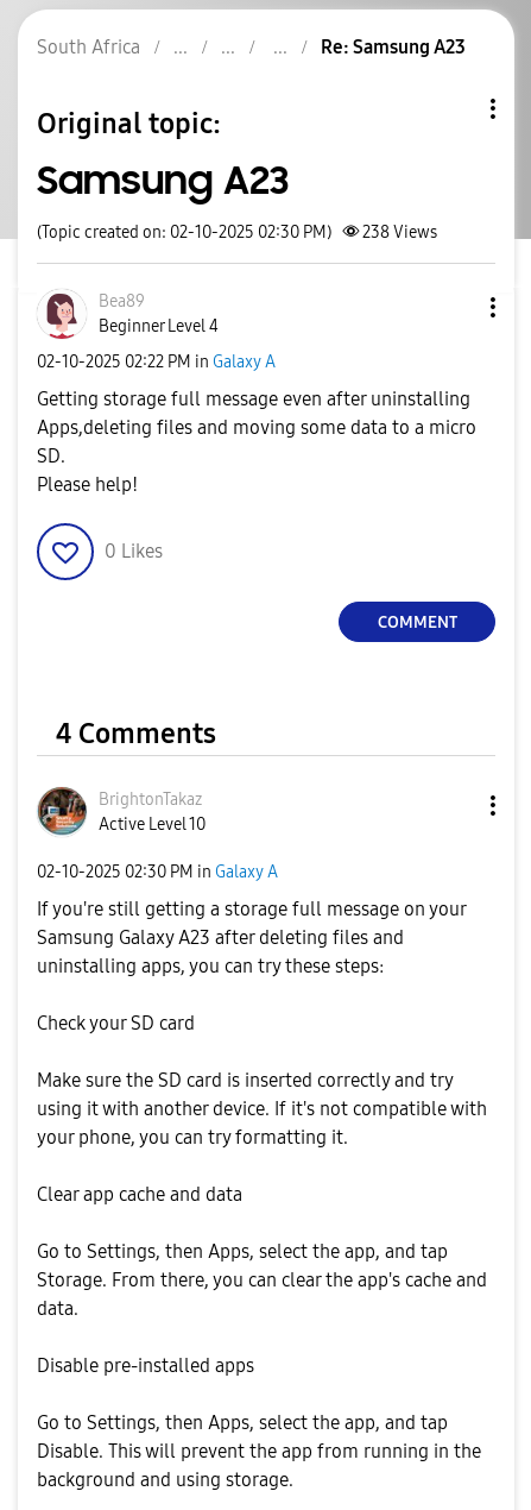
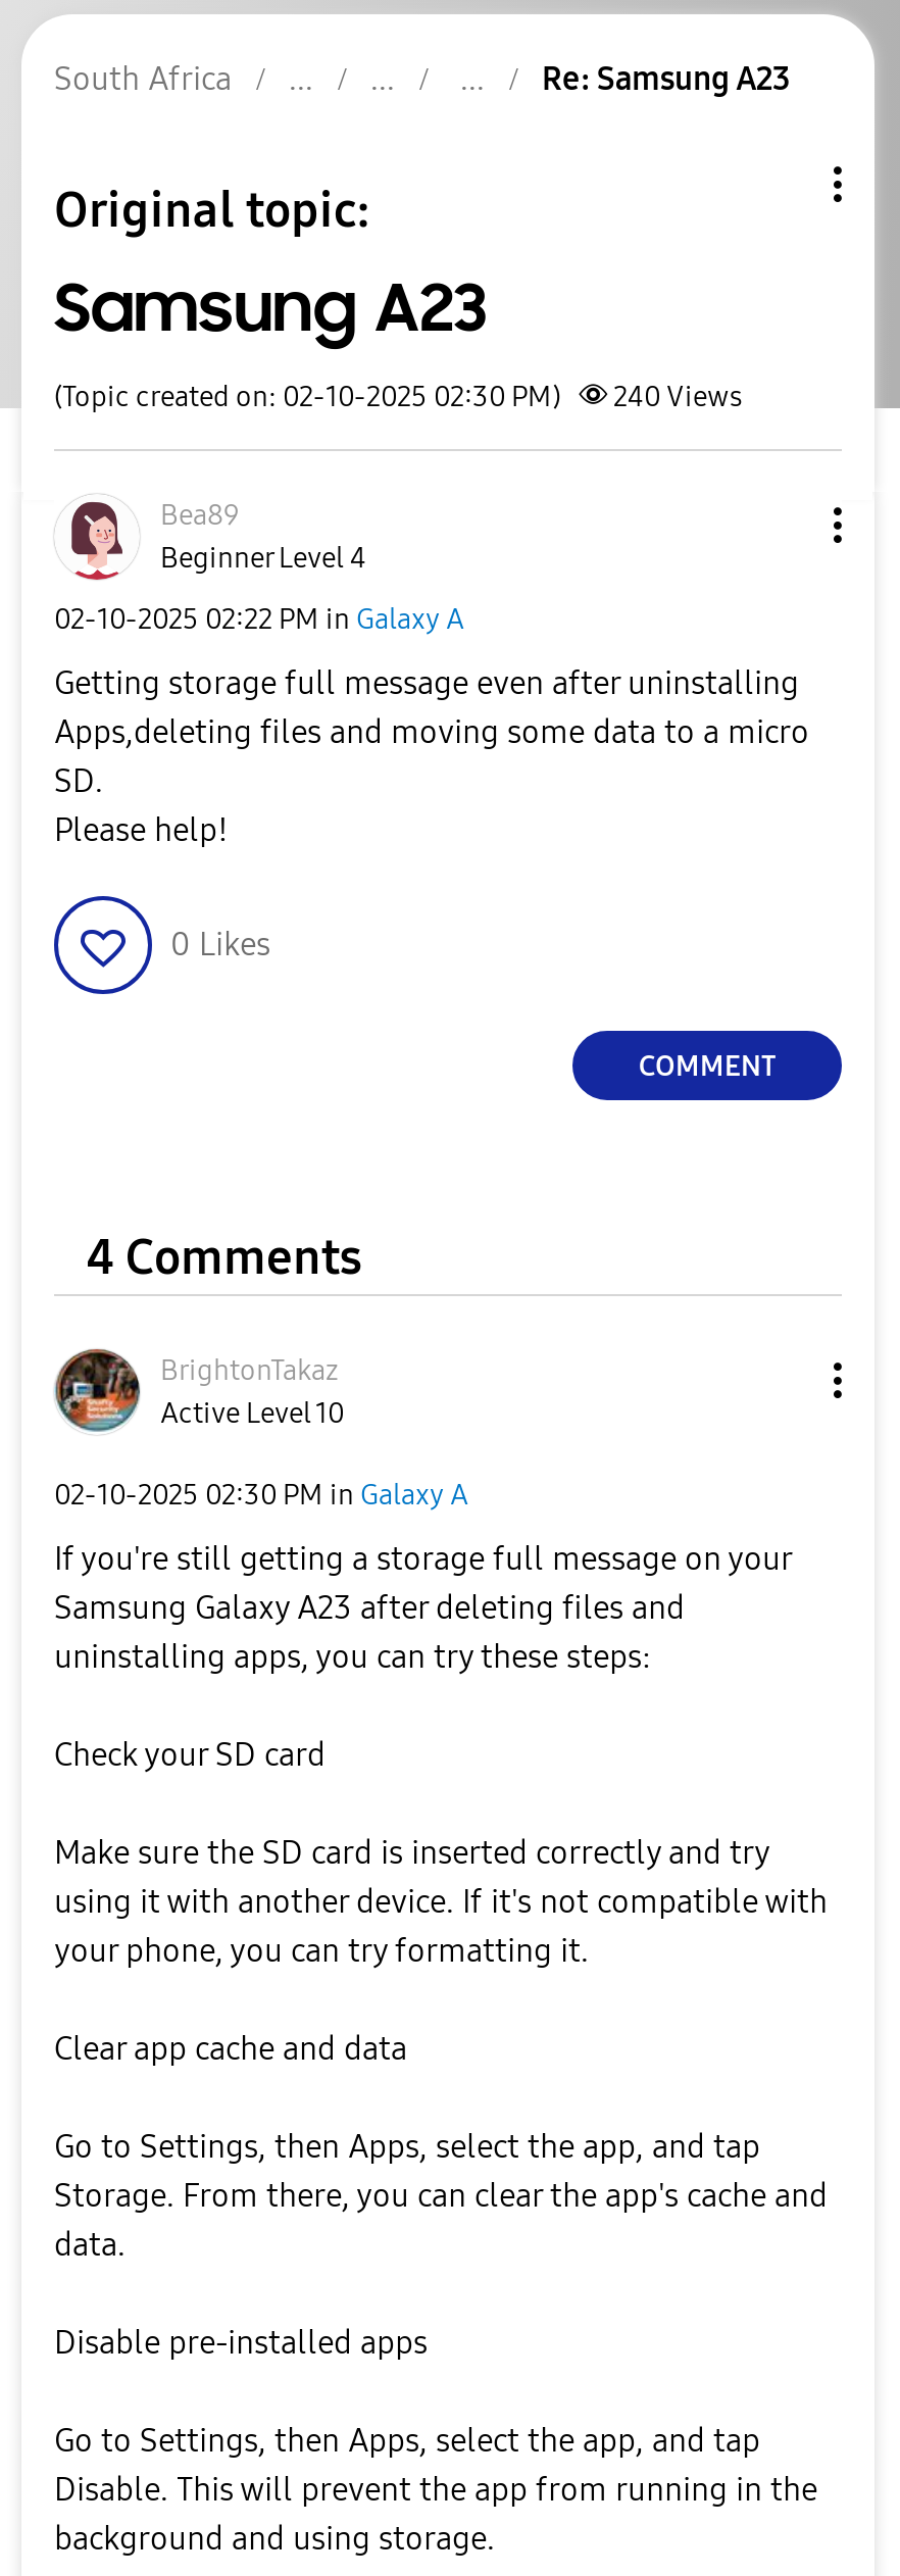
[37,222,437,243] (Topic created on: 02-10-2025 02:30 PM) 238 Views -> [54,380,742,414] (Topic created on: 02-10-2025 02:30 PM) 240 Views

